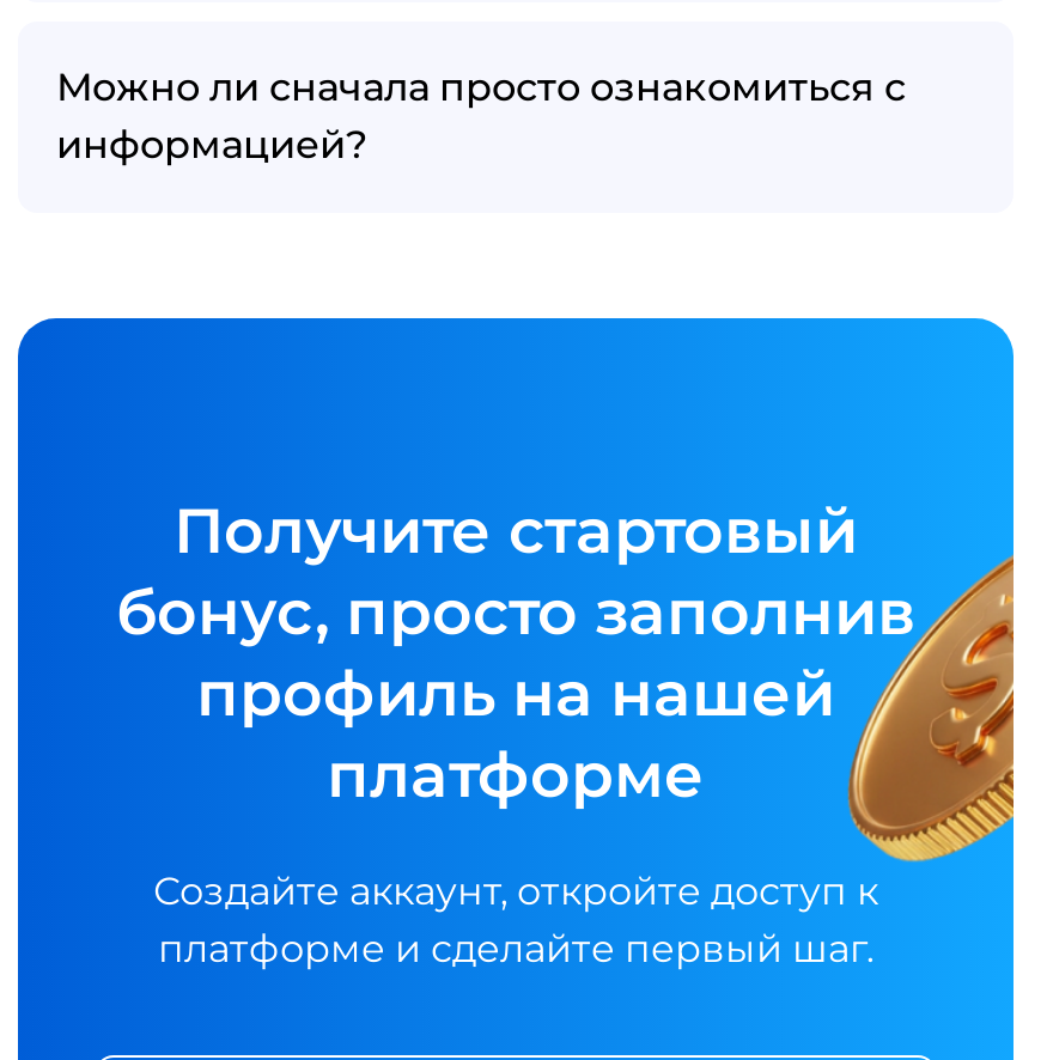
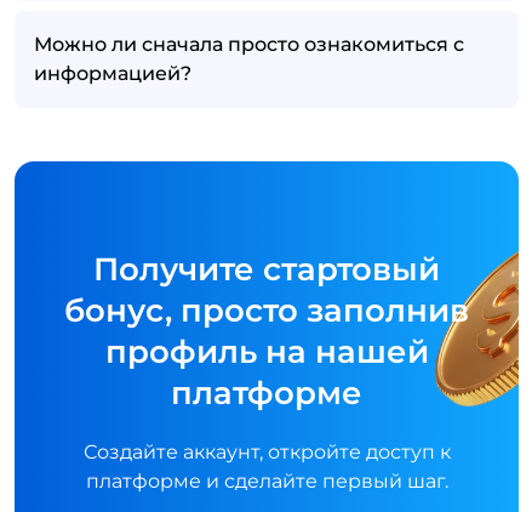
[846,498,1016,864] [image] -> [434,251,520,437] [image]

